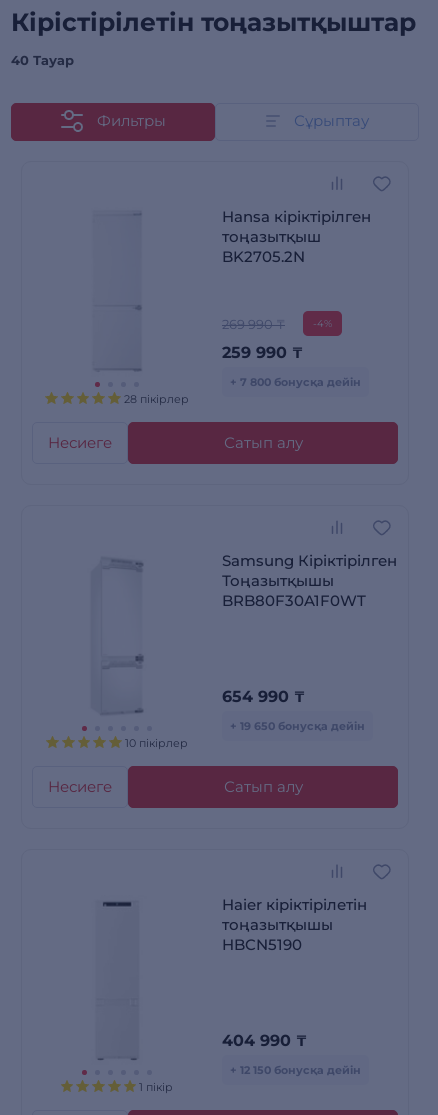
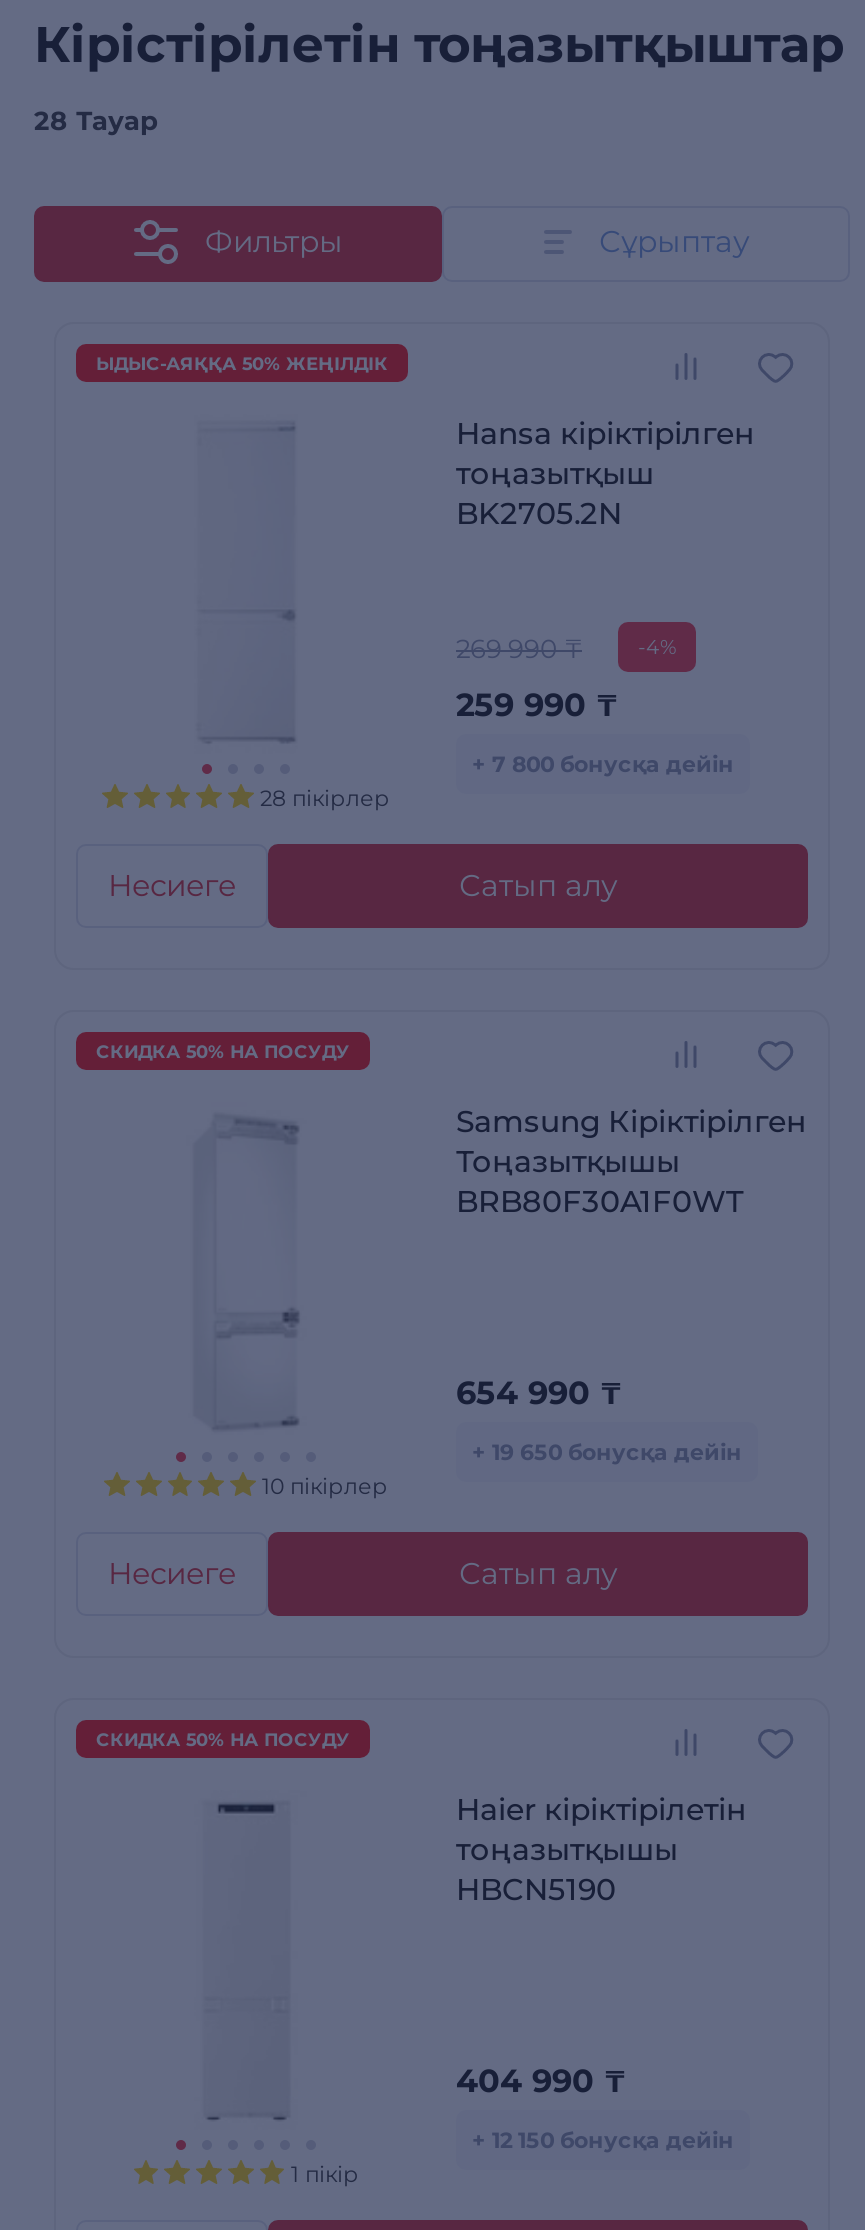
[11,52,74,68] 40 Тауар -> [34,104,158,136] 28 Тауар
none -> [96,352,388,374] ЫДЫС-АЯҚҚА 50% ЖЕҢІЛДІК
none -> [96,1040,350,1062] СКИДКА 50% НА ПОСУДУ
none -> [96,1728,350,1750] СКИДКА 50% НА ПОСУДУ

